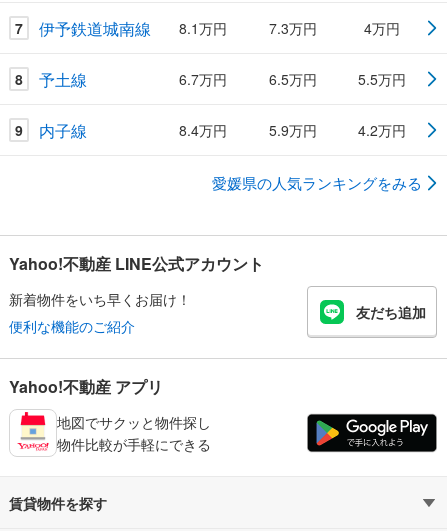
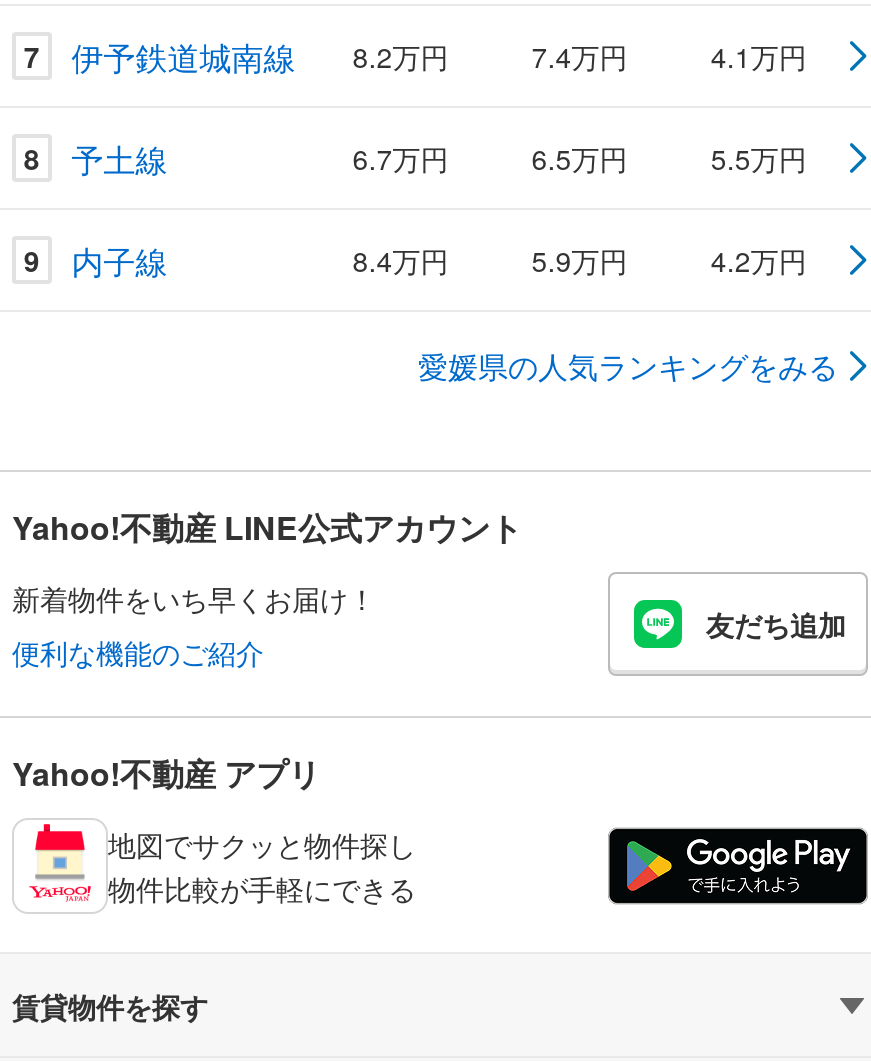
[15,16,227,39] 7 伊予鉄道城南線 8.1万円 -> [24,33,449,79] 7 伊予鉄道城南線 8.2万円
[269,18,317,38] 7.3万円 -> [532,36,628,76] 7.4万円
[364,18,400,38] 4万円 -> [711,36,807,76] 4.1万円

